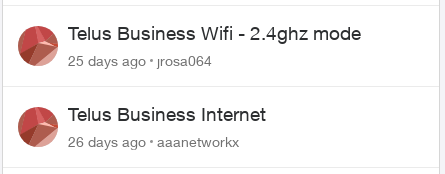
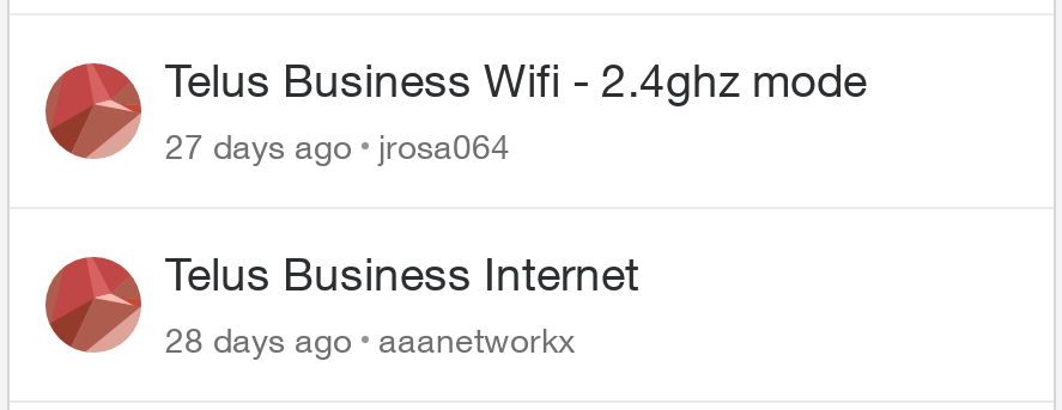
[68,52,212,69] 25 days ago jrosa064 -> [165,126,510,166] 27 days ago jrosa064
[68,133,239,150] 26 days ago aaanetworkx -> [165,319,575,360] 28 days ago aaanetworkx

